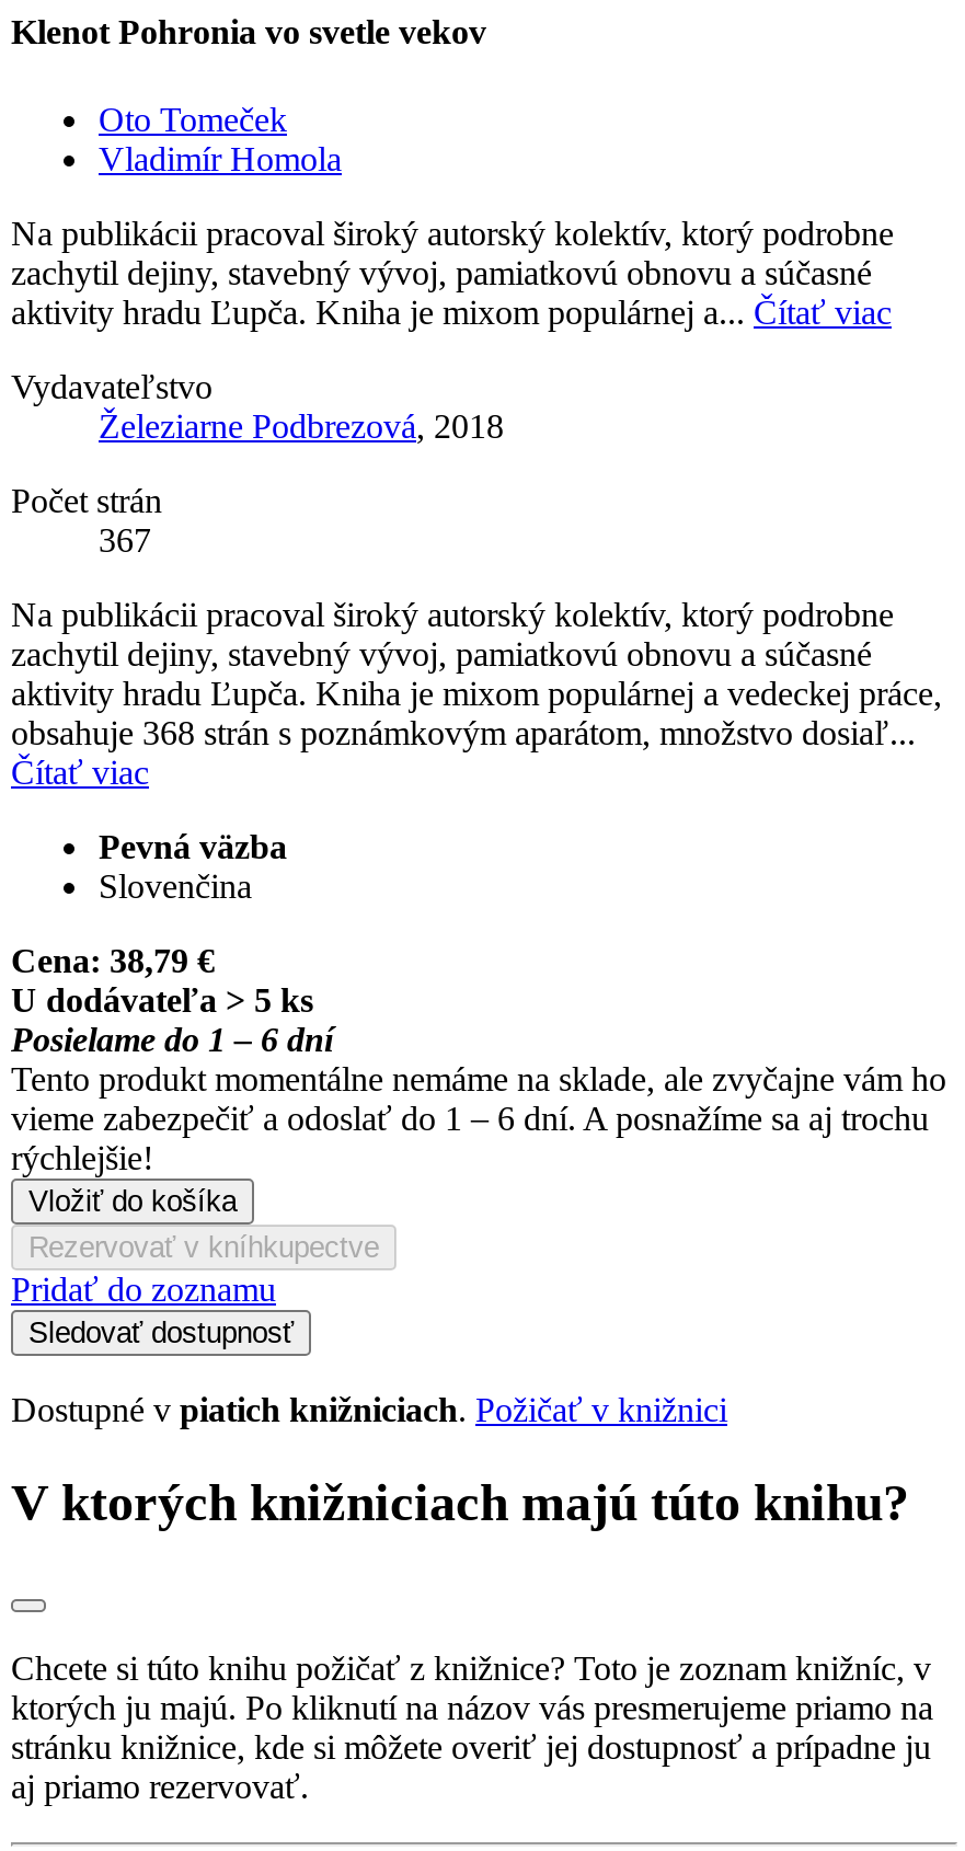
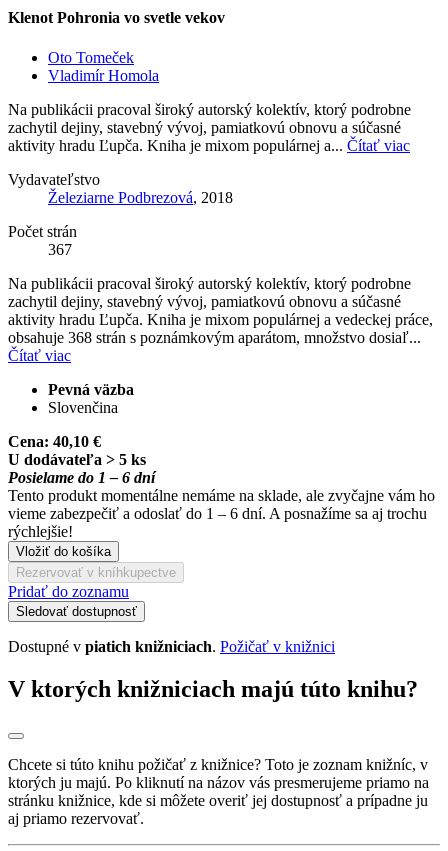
[11,941,215,978] Cena: 38,79 € -> [8,433,101,450] Cena: 40,10 €

